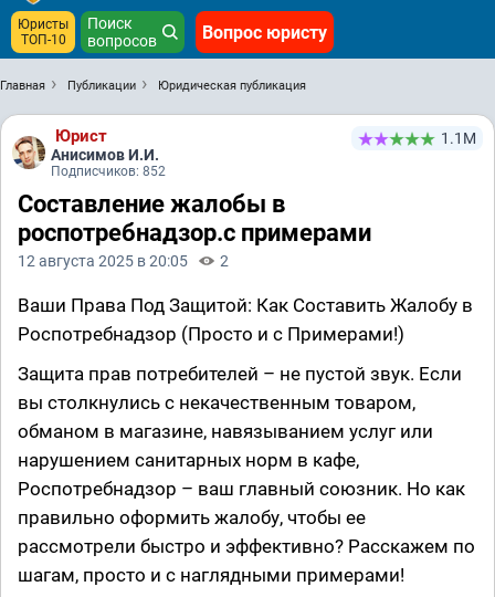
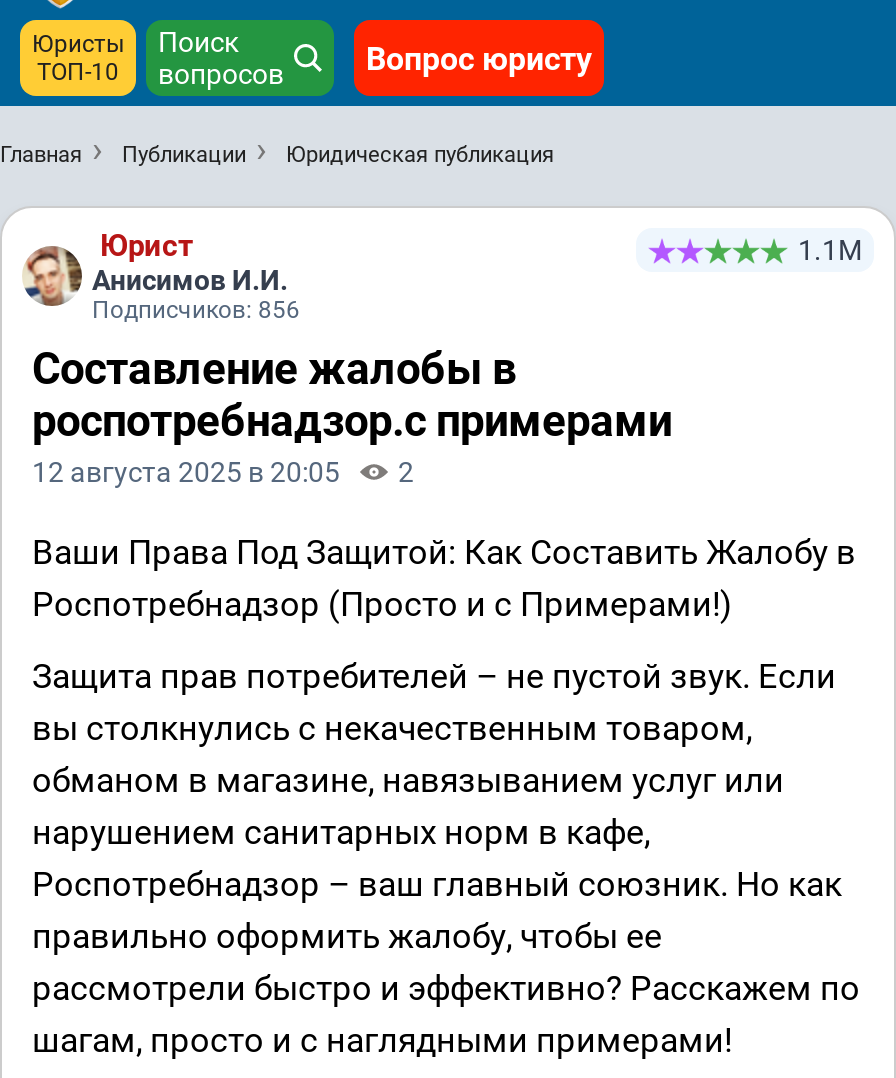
[51,164,166,179] Подписчиков: 852 -> [92,296,300,324] Подписчиков: 856

